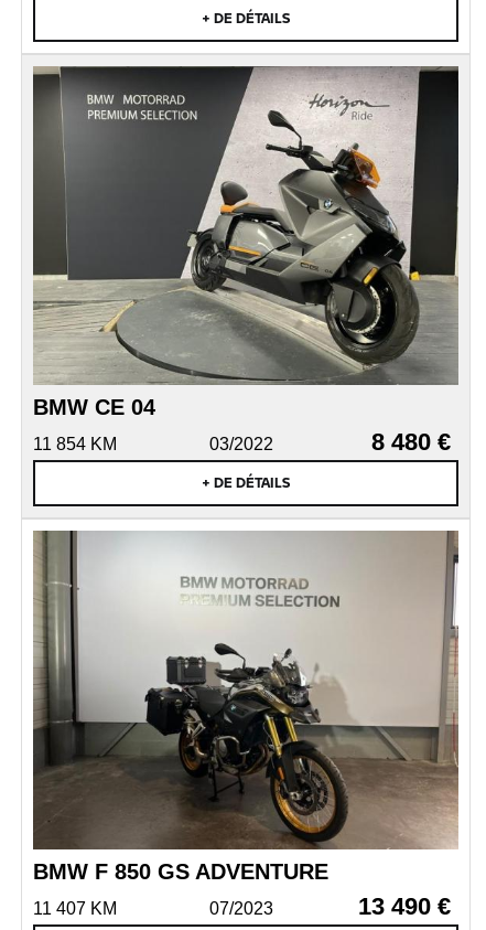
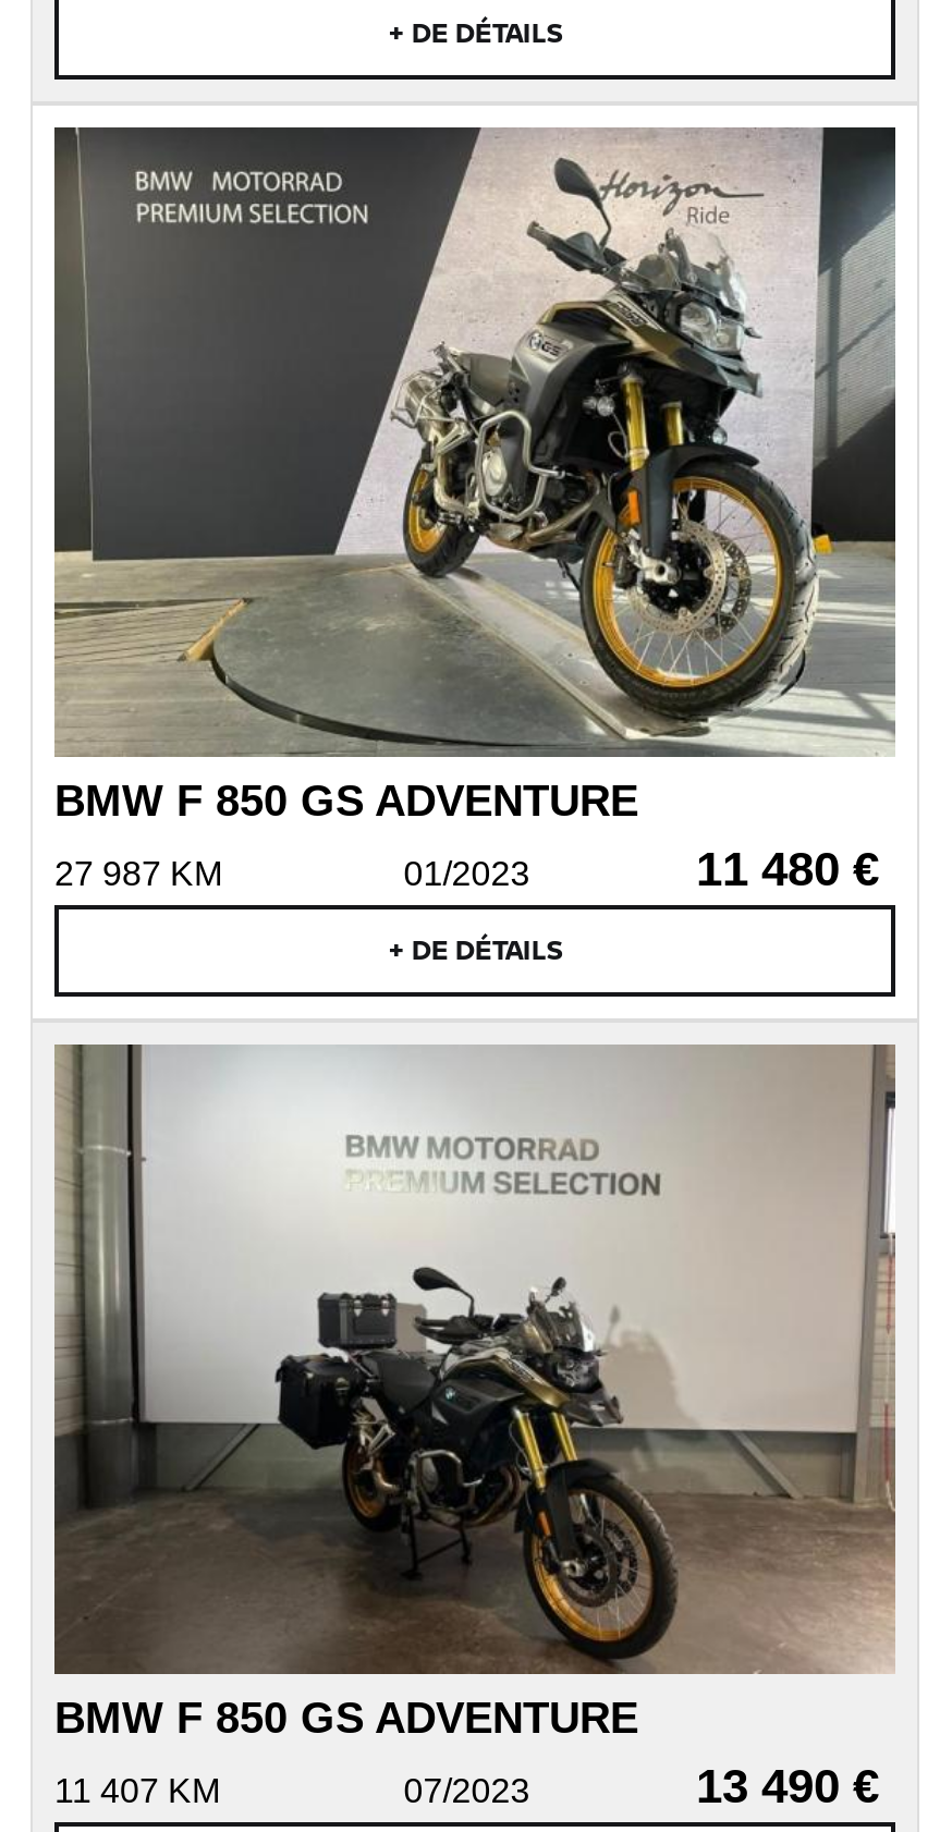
[33,65,460,420] [image] | BMW CE 04 -> [54,126,898,824] [image] | BMW F 850 GS ADVENTURE
[33,428,450,456] 11 854 KM | 03/2022 | 8 480 € -> [54,842,879,896] 27 987 KM | 01/2023 | 11 480 €

